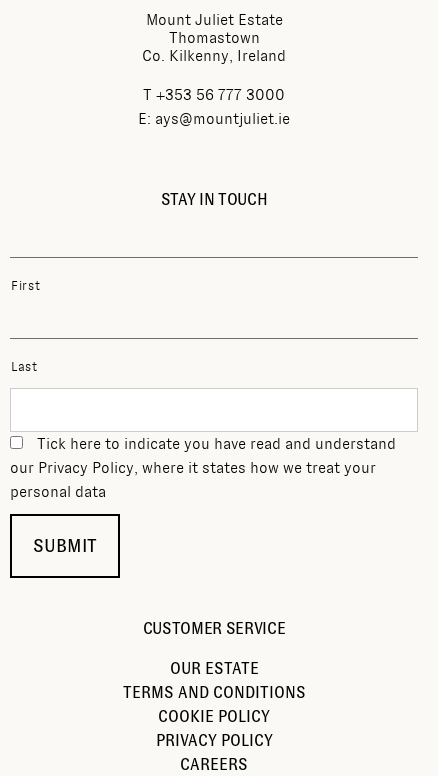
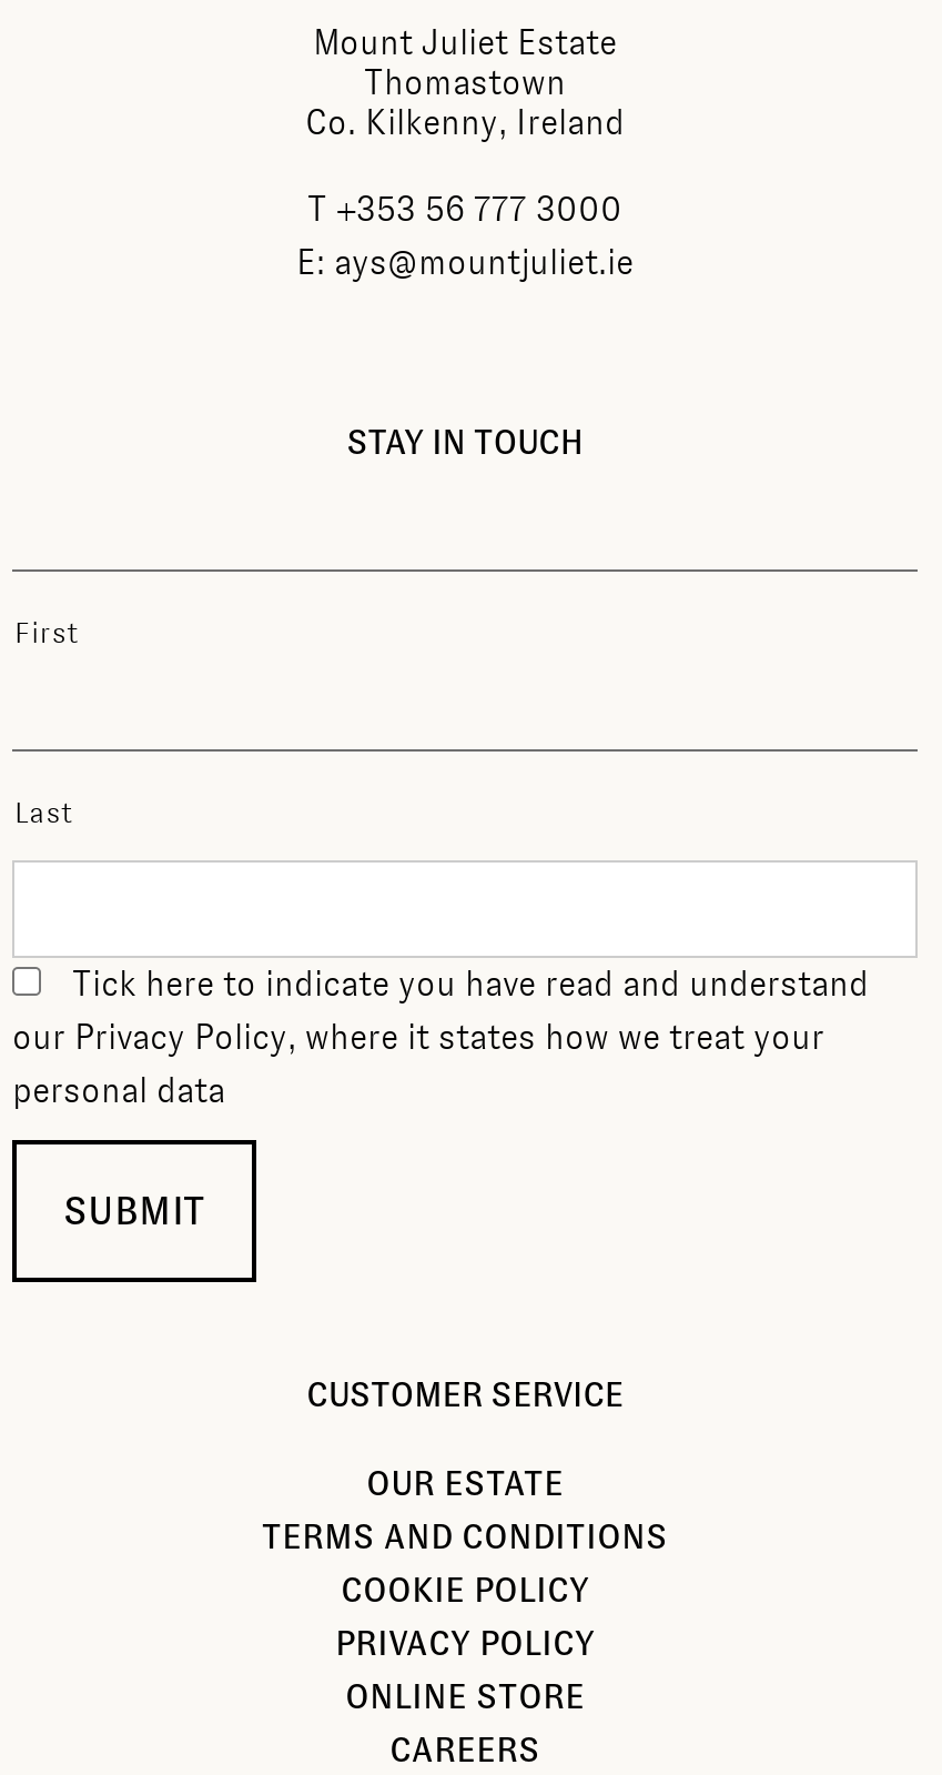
none -> [345,1676,585,1714] ONLINE STORE

